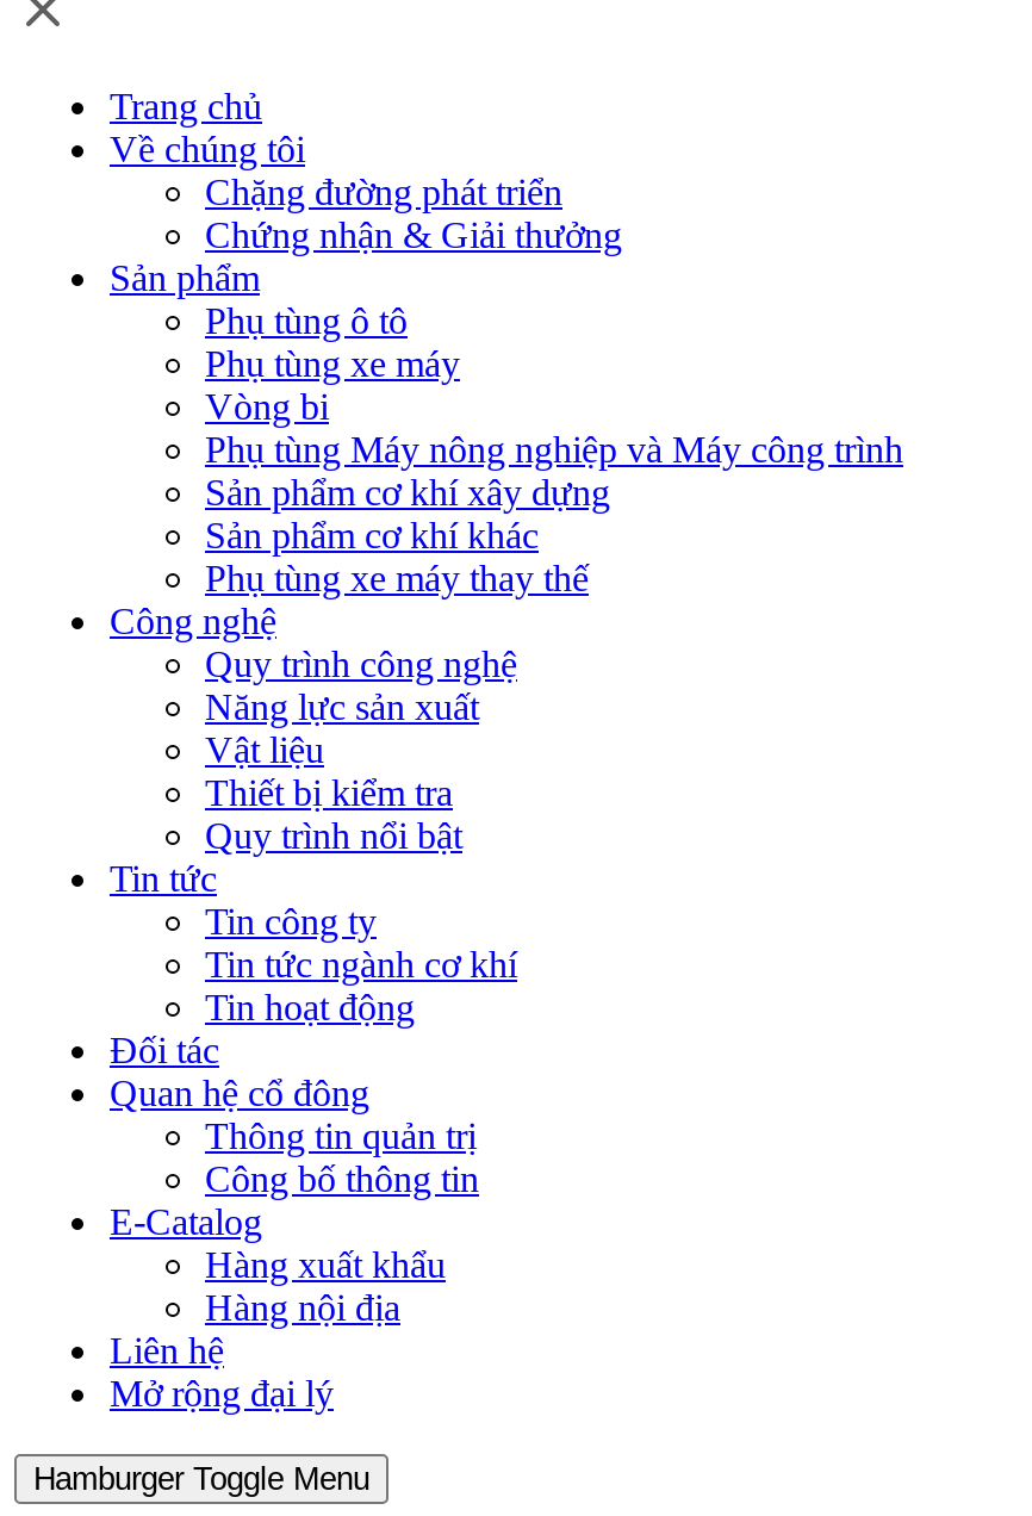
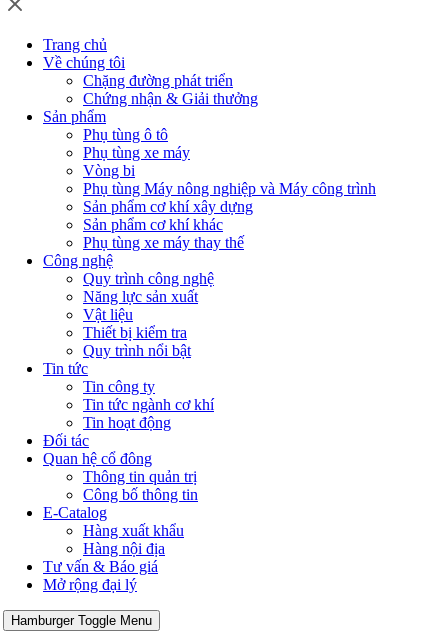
[110,1330,224,1371] Liên hệ -> [43,558,158,575] Tư vấn & Báo giá

